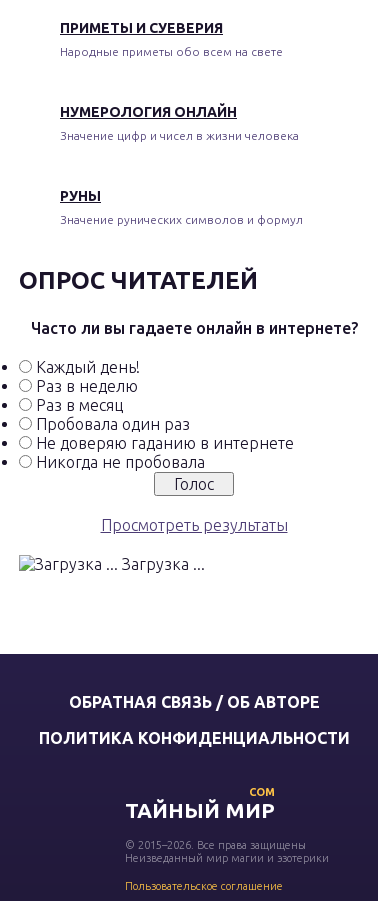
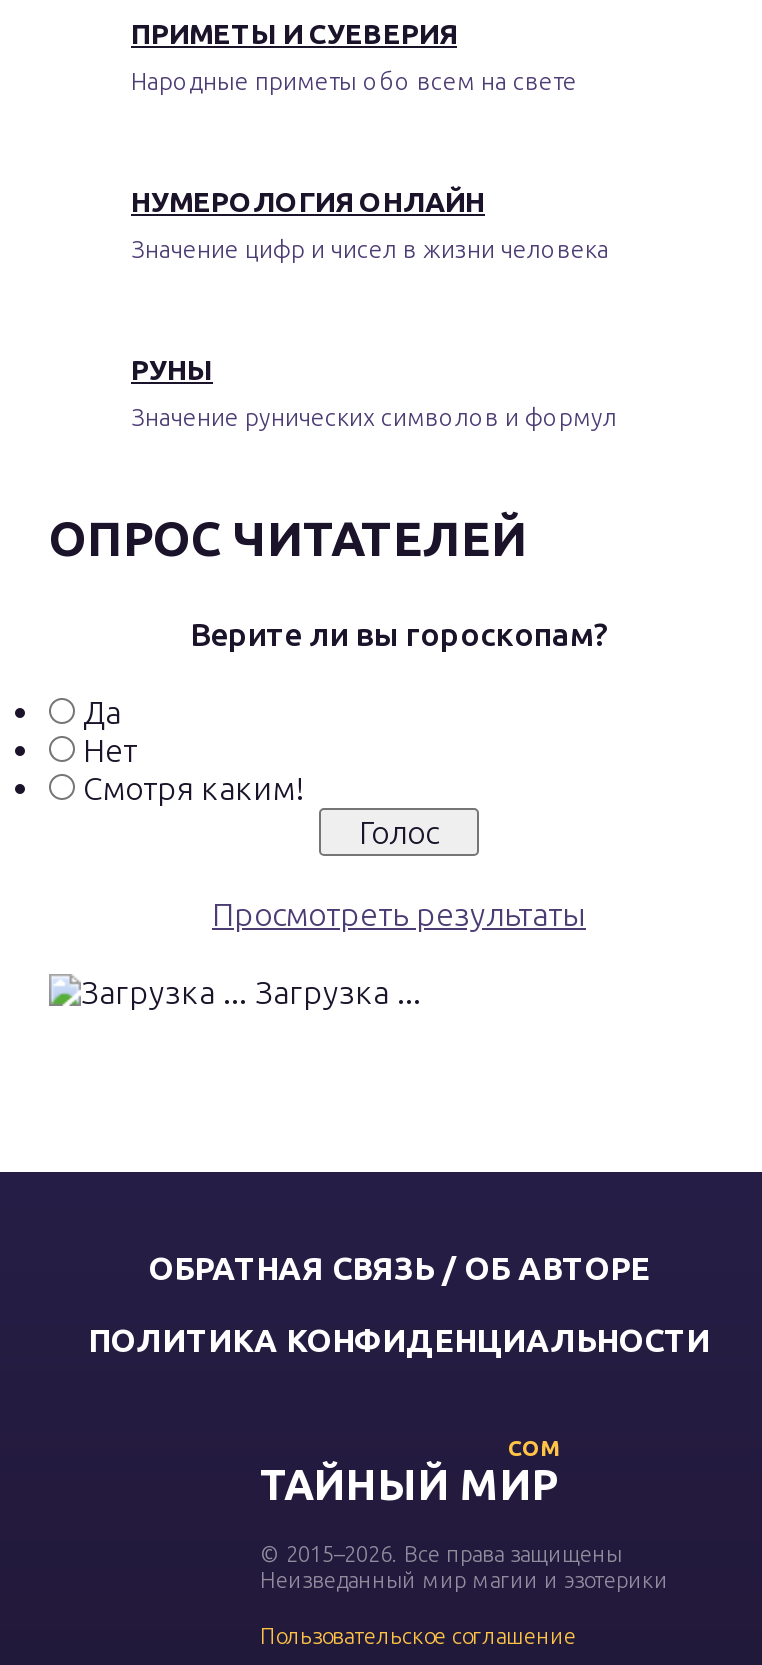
[30,319,357,337] Часто ли вы гадаете онлайн в интернете? -> [190,616,608,652] Верите ли вы гороскопам?
[36,358,294,471] Каждый день! | Раз в неделю | Раз в месяц | Пробовала один раз | Не доверяю гаданию в интернете | Никогда не пробовала -> [83,694,303,806] Да | Нет | Смотря каким!

